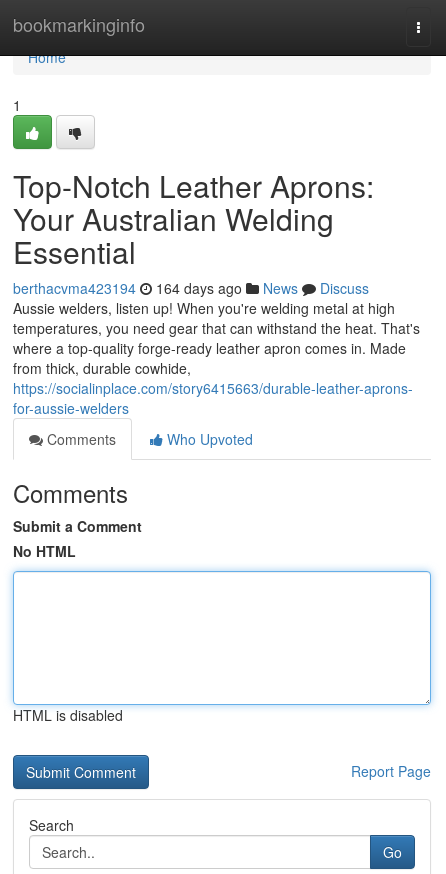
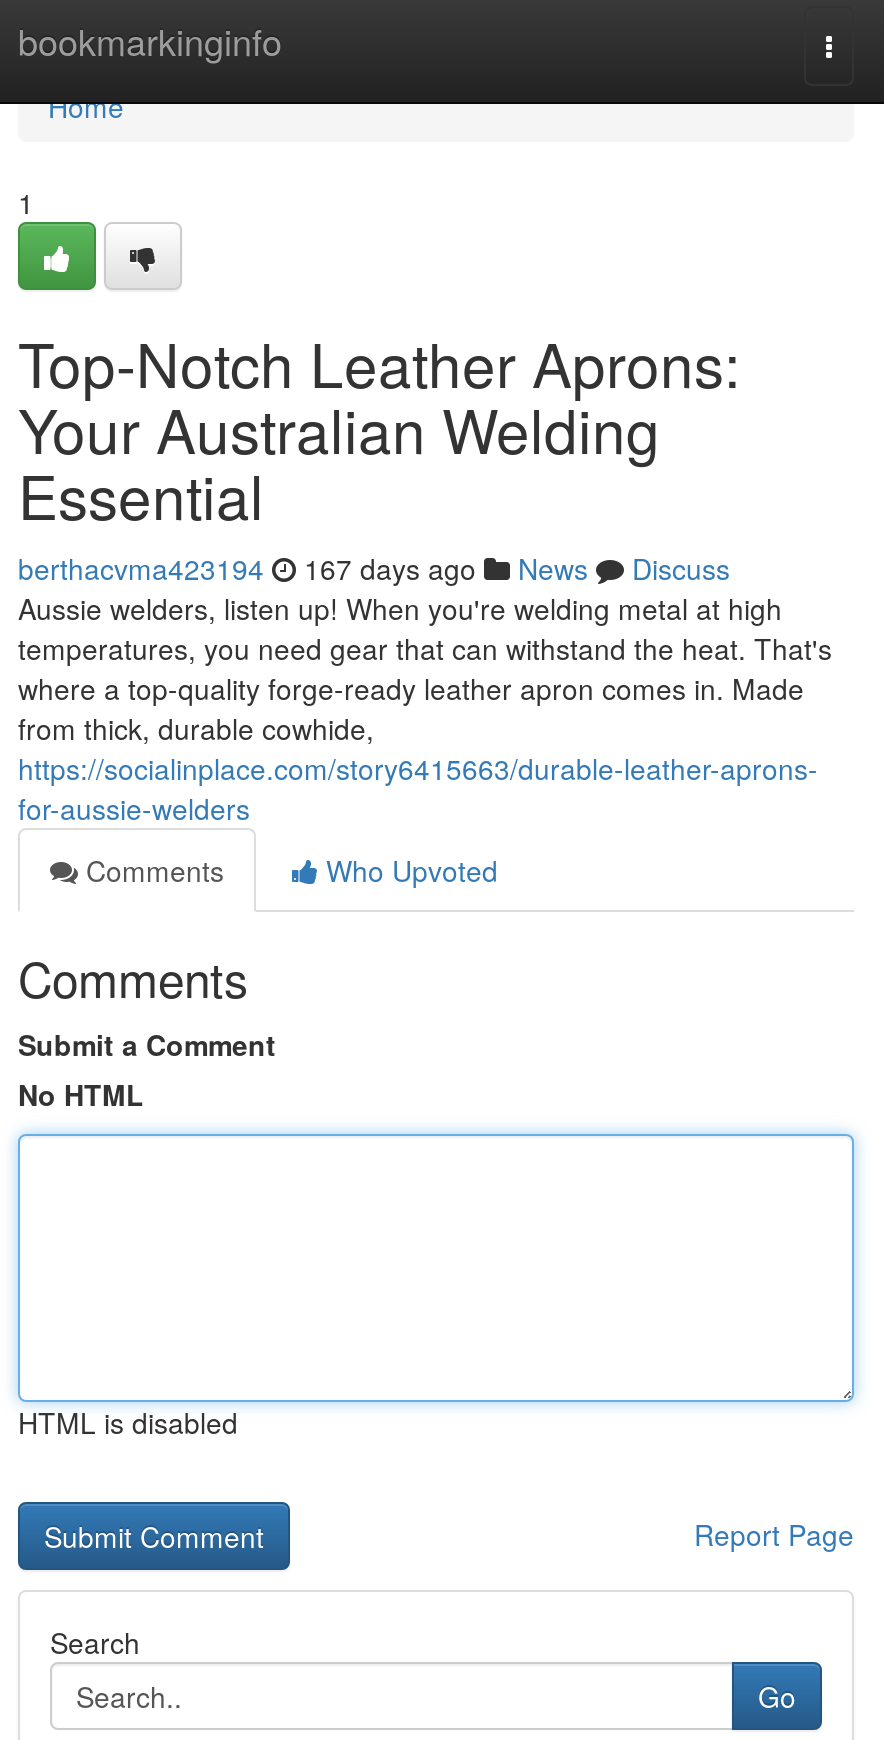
[13,278,369,298] berthacvma423194 164 days ago News Discuss -> [18,548,730,588] berthacvma423194 167 days ago News Discuss

